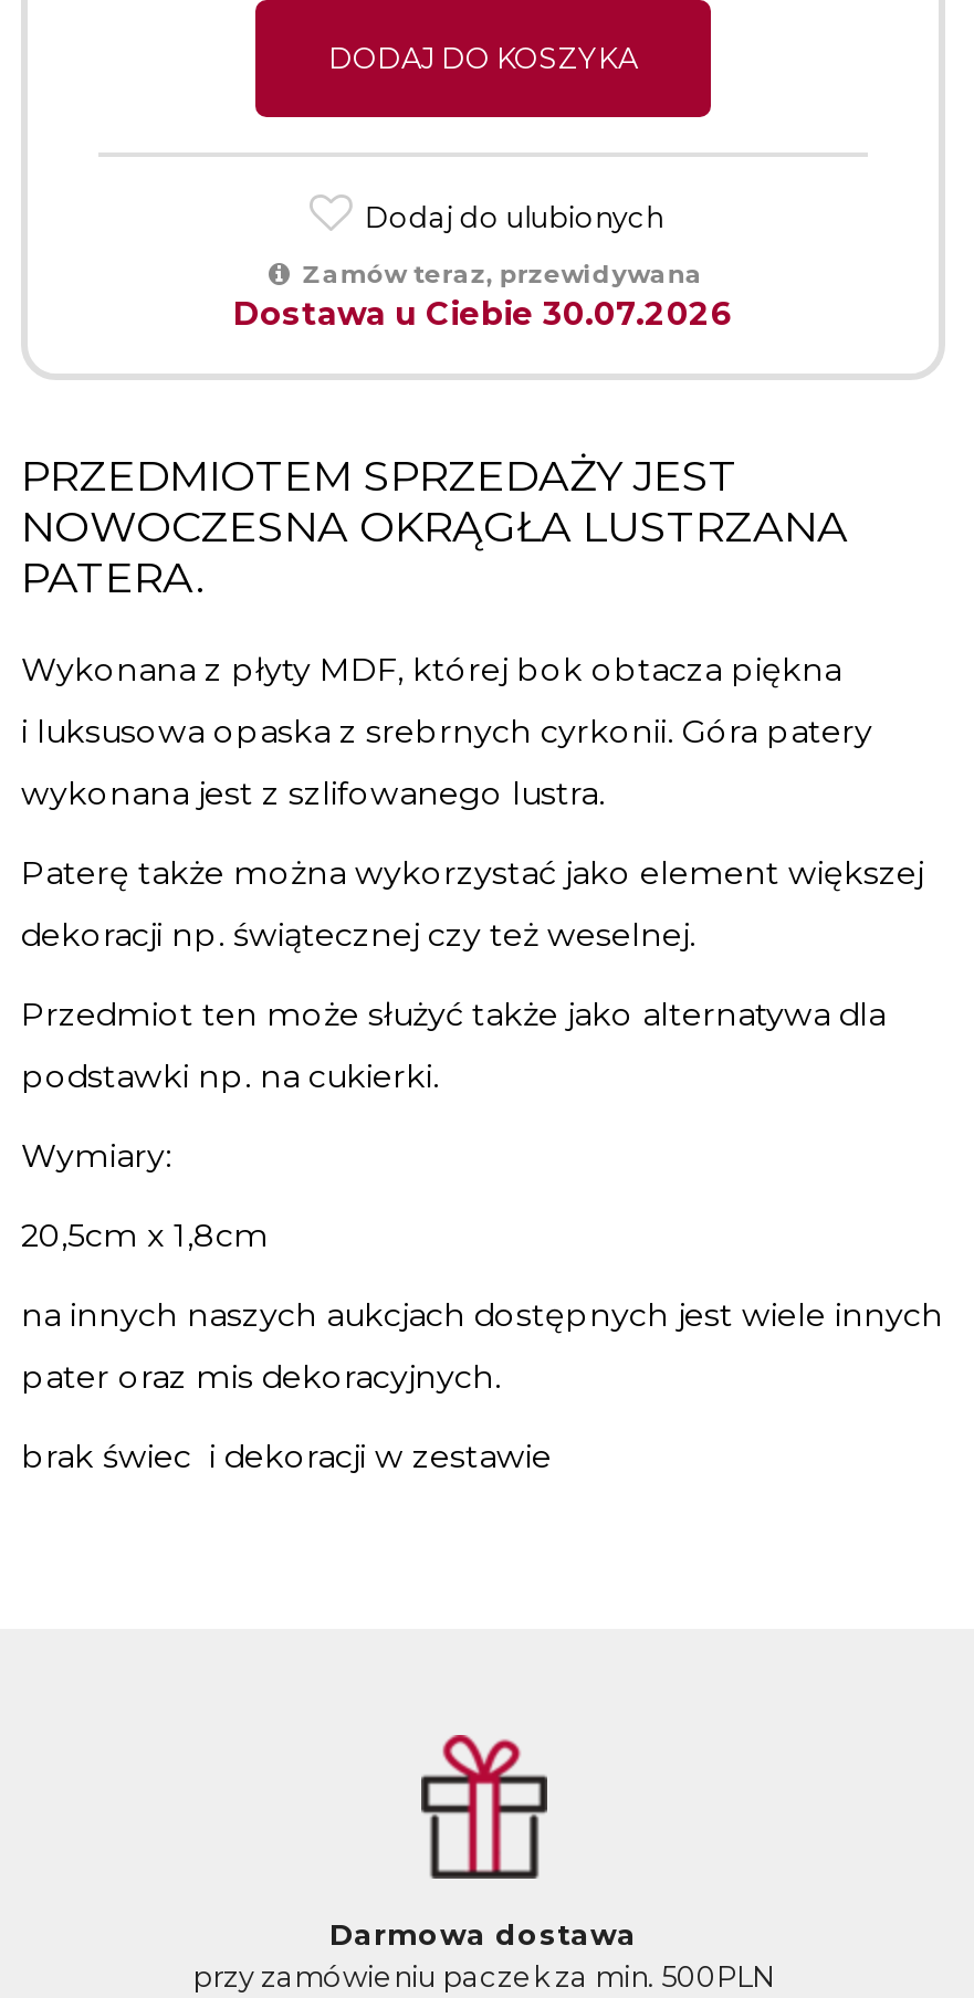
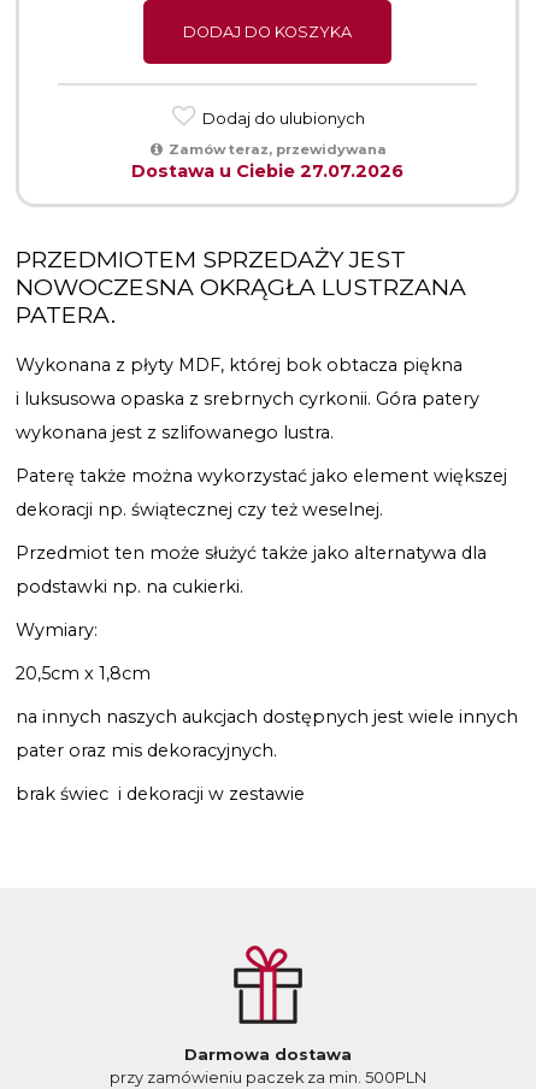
[233,293,733,333] Dostawa u Ciebie 30.07.2026 -> [131,160,404,181] Dostawa u Ciebie 27.07.2026

